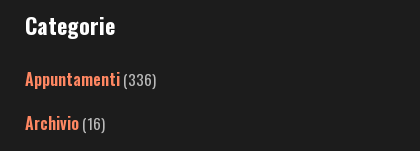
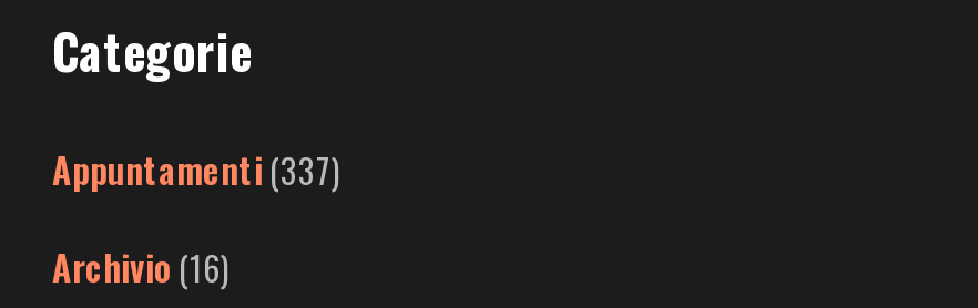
[25,67,156,91] Appuntamenti (336) -> [52,142,340,196] Appuntamenti (337)

